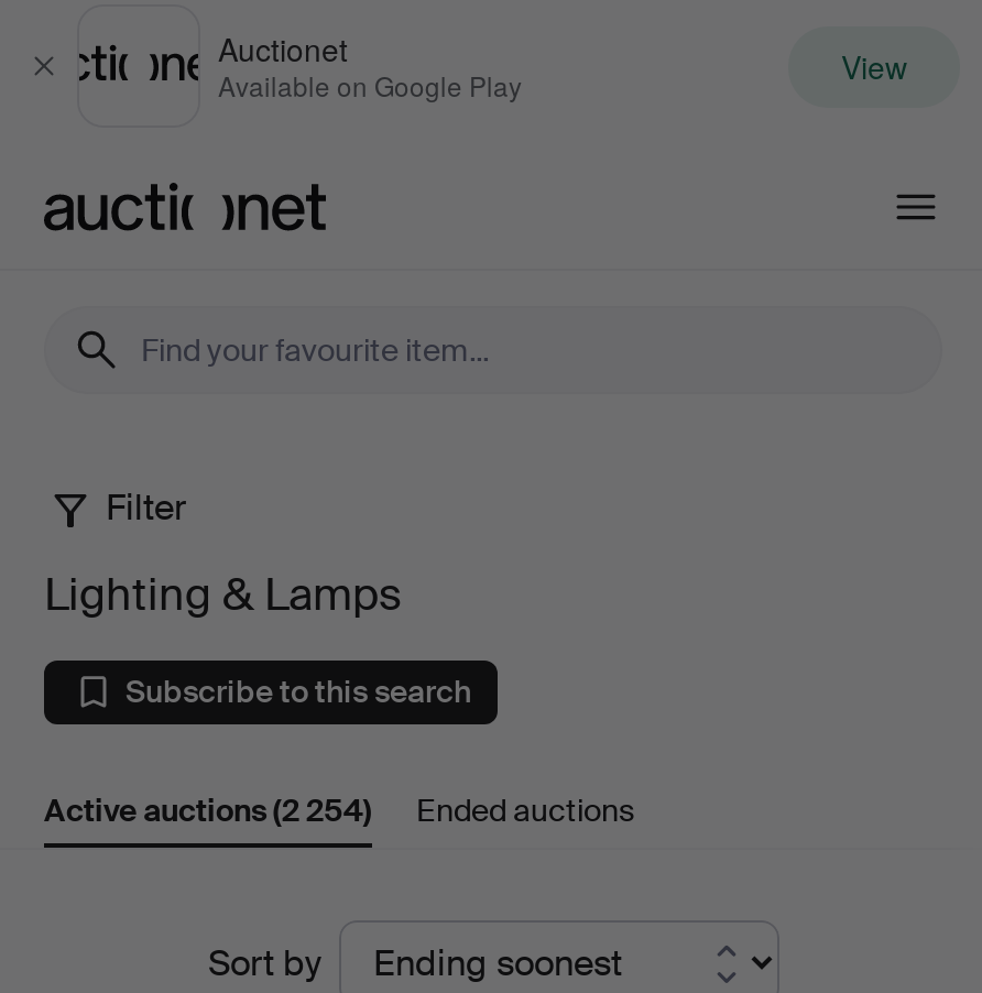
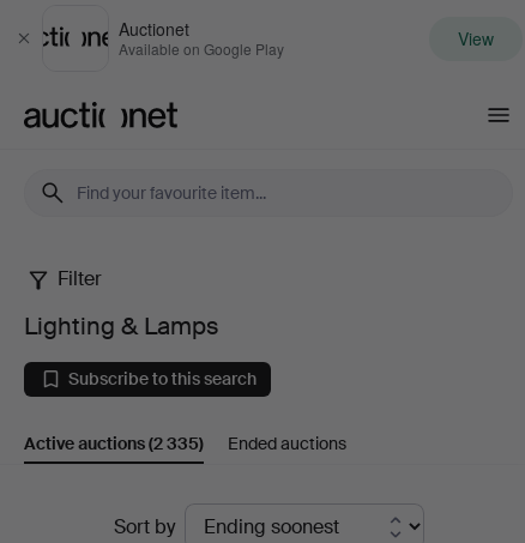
[44,790,372,829] Active auctions(2 254) -> [24,432,204,454] Active auctions(2 335)

